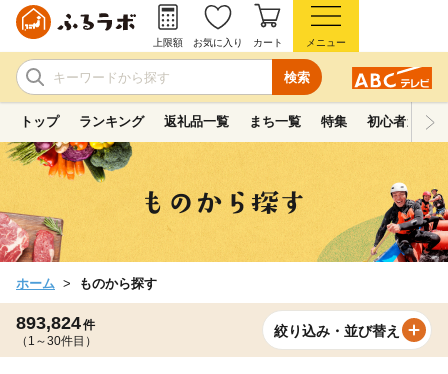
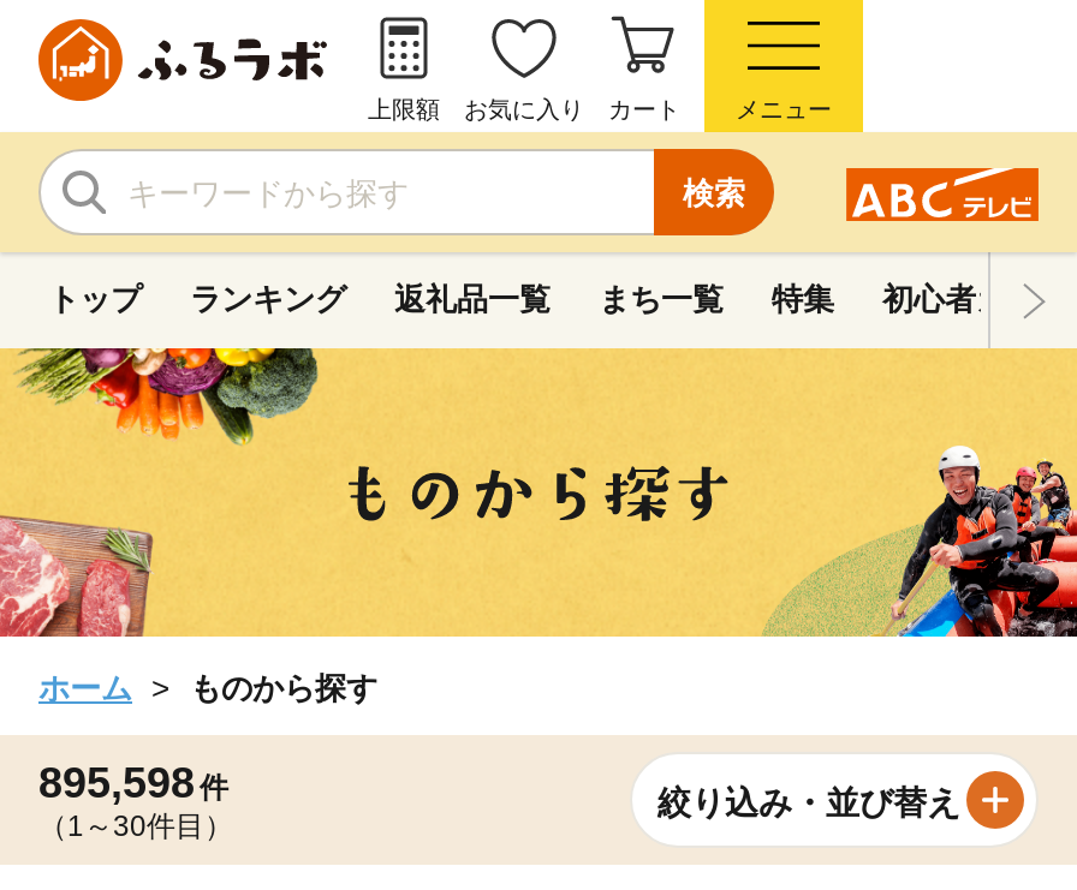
[16,313,95,333] 893,824 件 -> [38,759,228,807] 895,598 件

